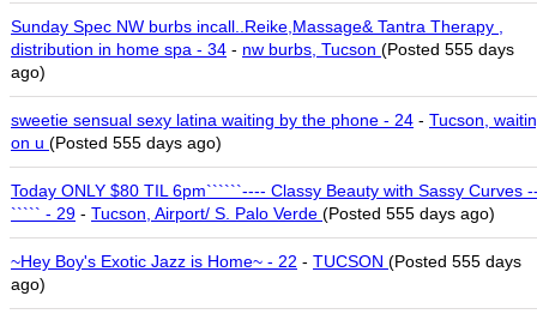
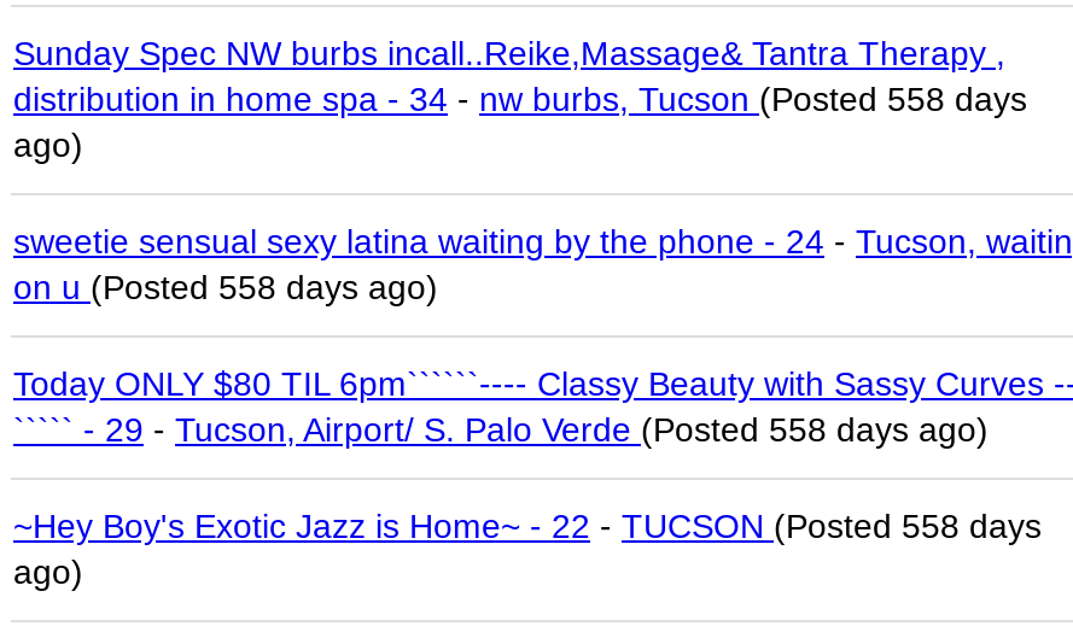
[11,40,514,59] distribution in home spa - 34 - nw burbs, Tucson (Posted 555 days -> [13,80,1027,119] distribution in home spa - 34 - nw burbs, Tucson (Posted 558 days
[11,133,222,152] on u (Posted 555 days ago) -> [13,268,438,307] on u (Posted 558 days ago)
[11,204,495,223] ````` - 29 - Tucson, Airport/ S. Palo Verde (Posted 555 days ago) -> [13,411,989,449] ````` - 29 - Tucson, Airport/ S. Palo Verde (Posted 558 days ago)
[11,252,521,271] ~Hey Boy's Exotic Jazz is Home~ - 22 - TUCSON (Posted 555 days -> [13,507,1042,546] ~Hey Boy's Exotic Jazz is Home~ - 22 - TUCSON (Posted 558 days

